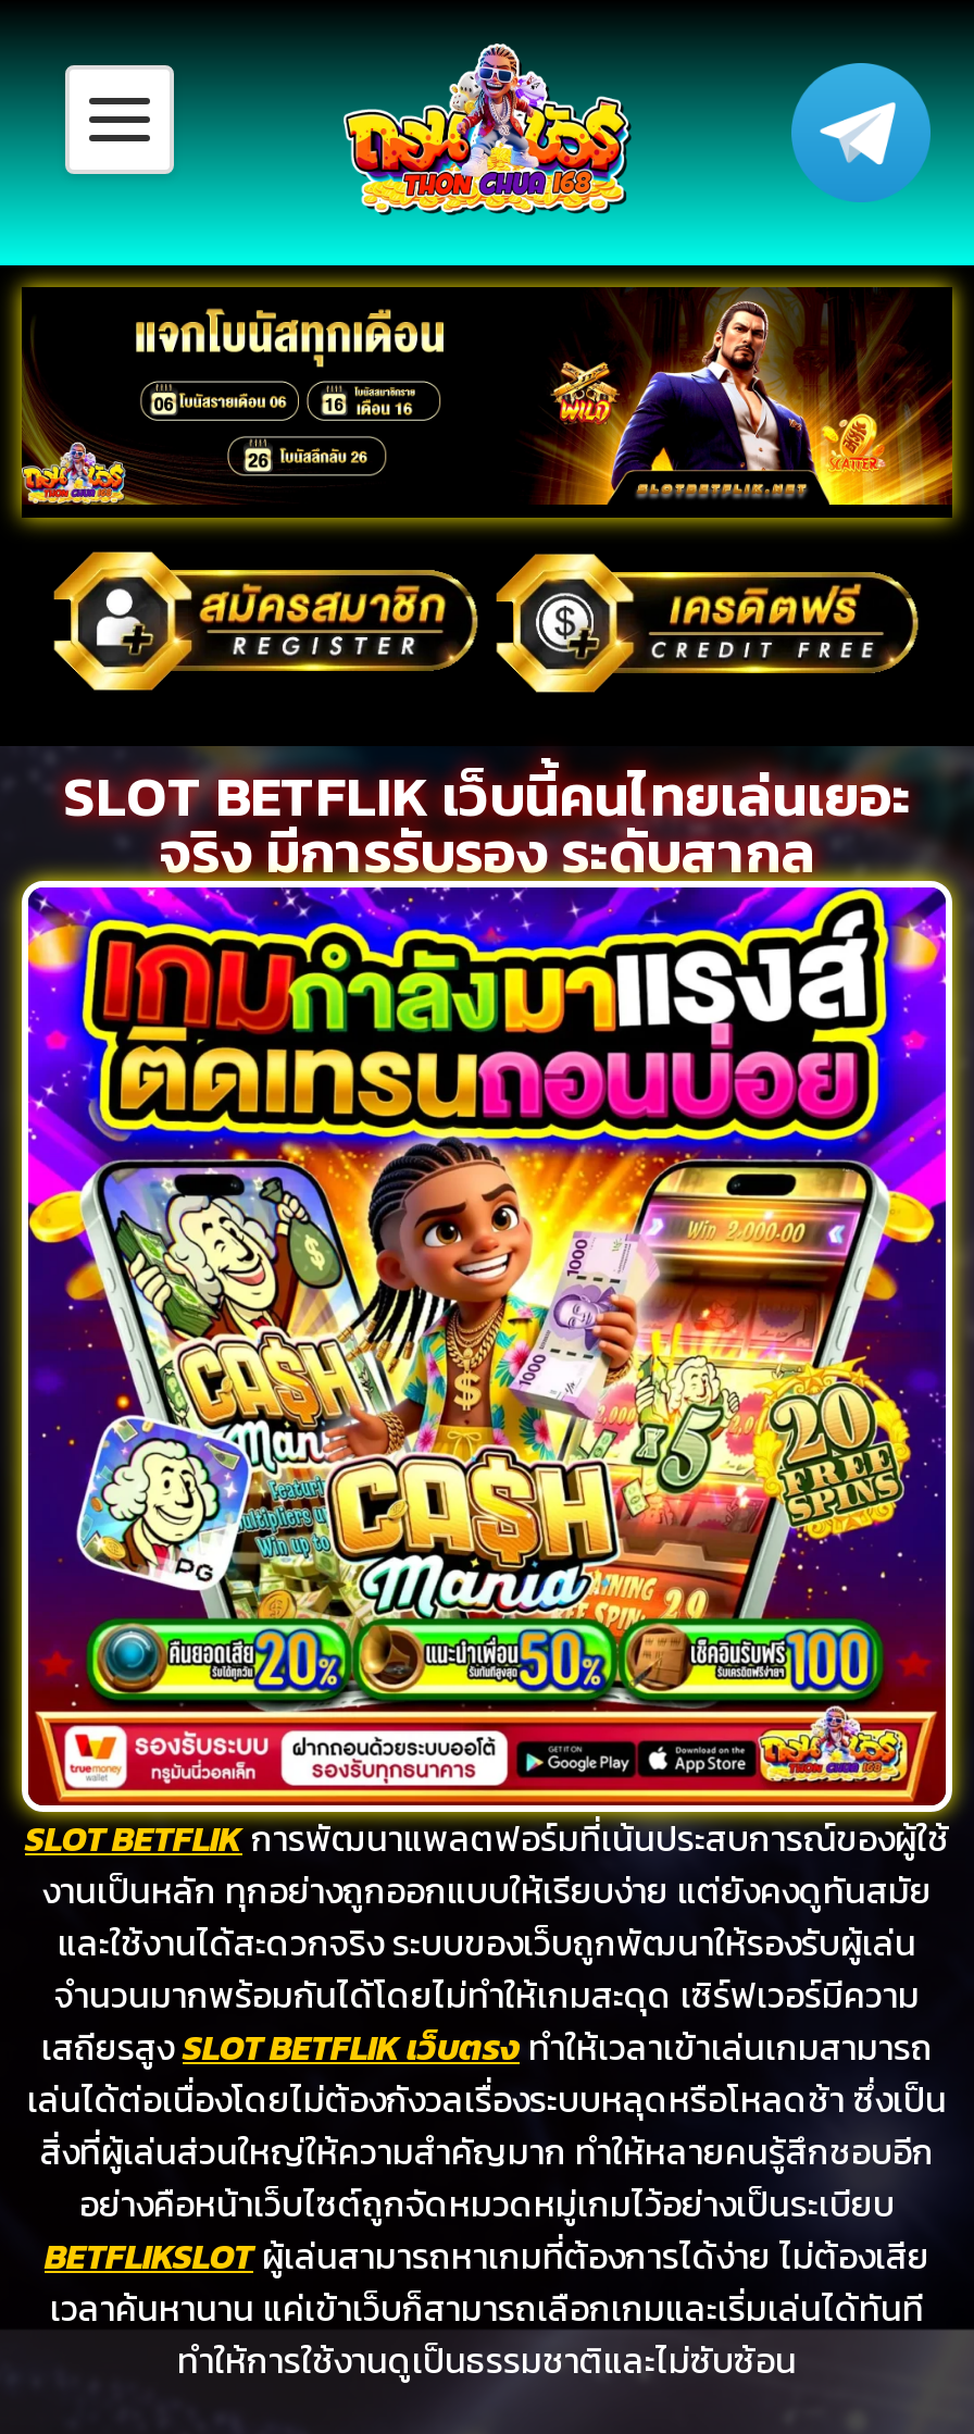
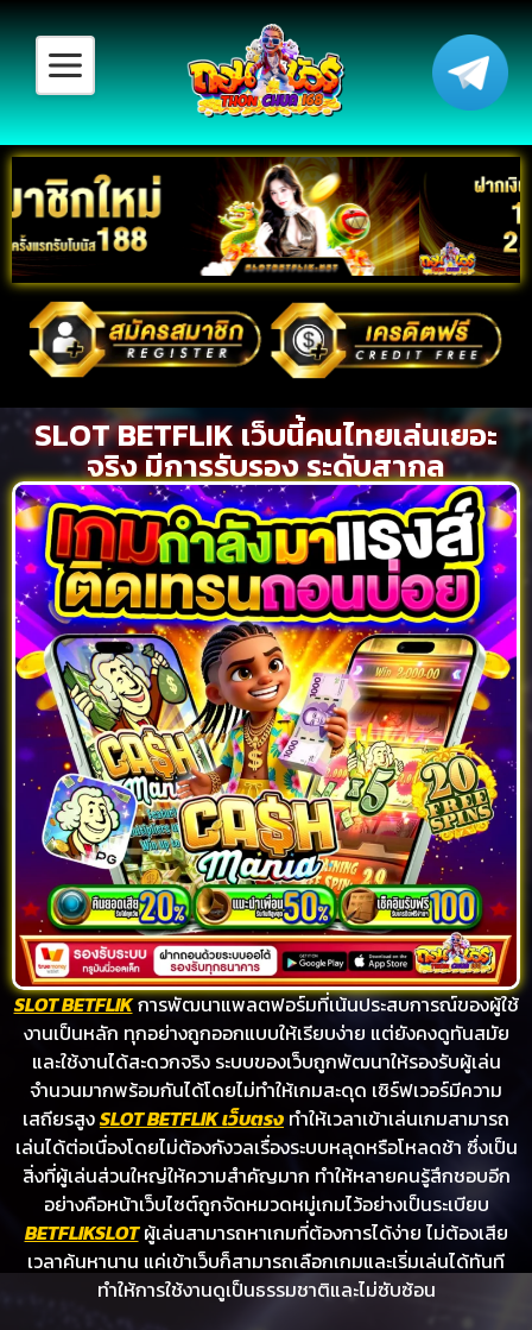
[20,287,954,507] [image] -> [11,157,521,277] [image]

